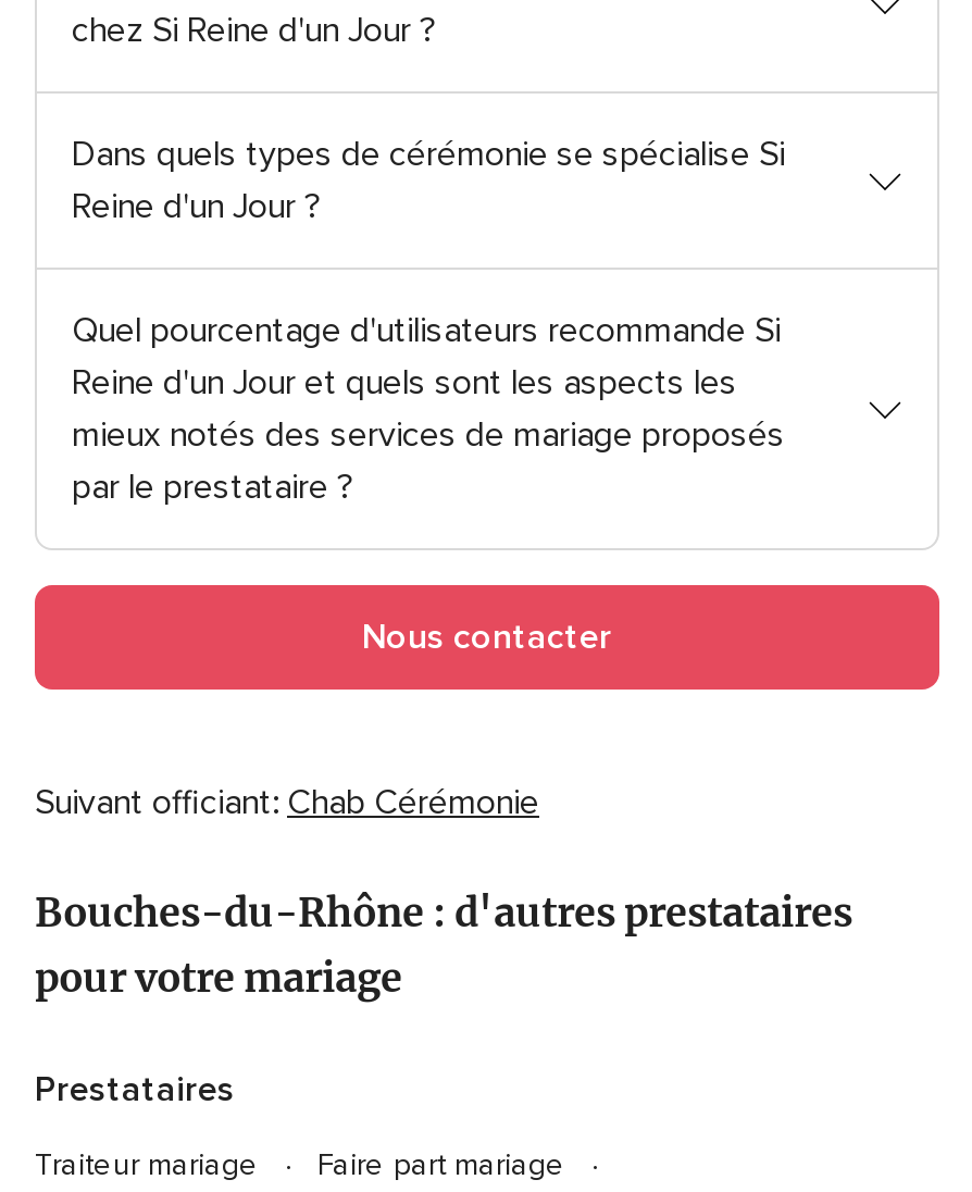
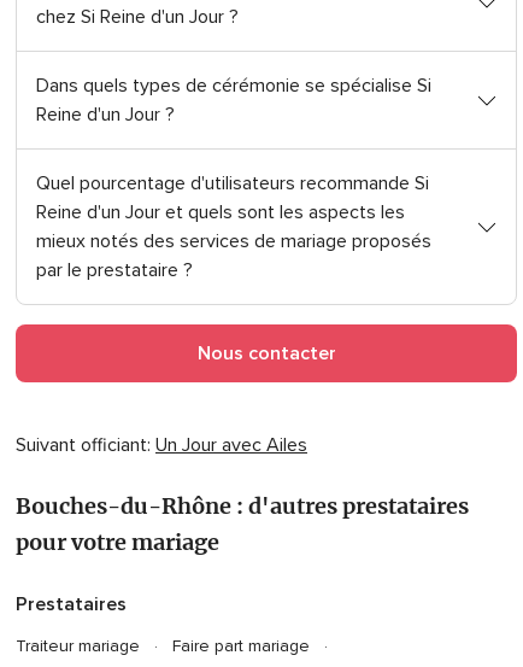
[35,780,539,824] Suivant officiant: Chab Cérémonie -> [16,433,307,457] Suivant officiant: Un Jour avec Ailes

